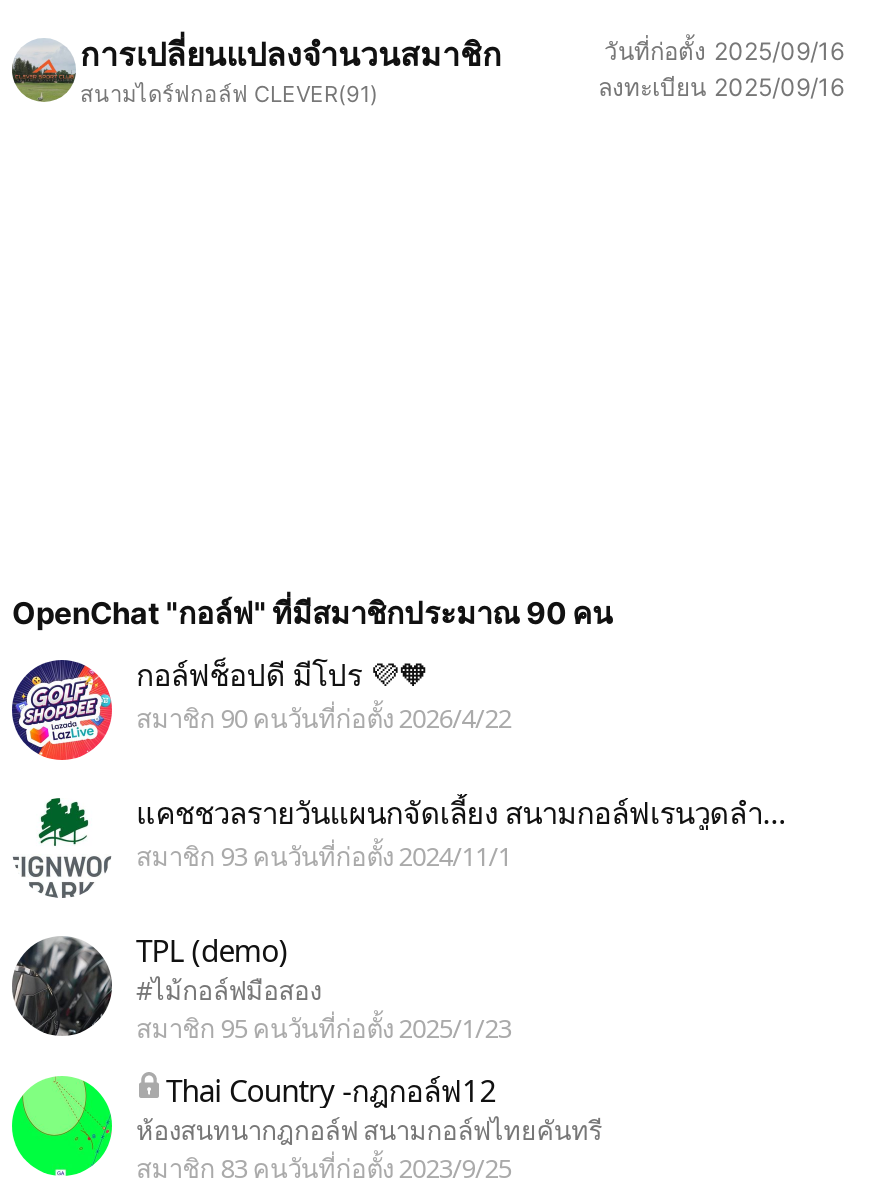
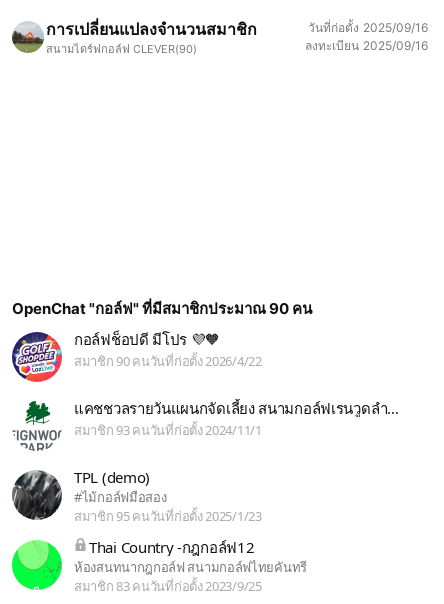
[80,80,378,108] สนามไดร์ฟกอล์ฟ CLEVER(91) -> [46,42,197,56] สนามไดร์ฟกอล์ฟ CLEVER(90)

